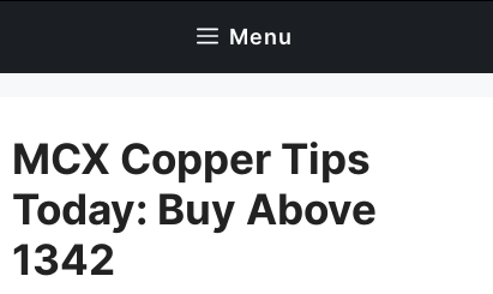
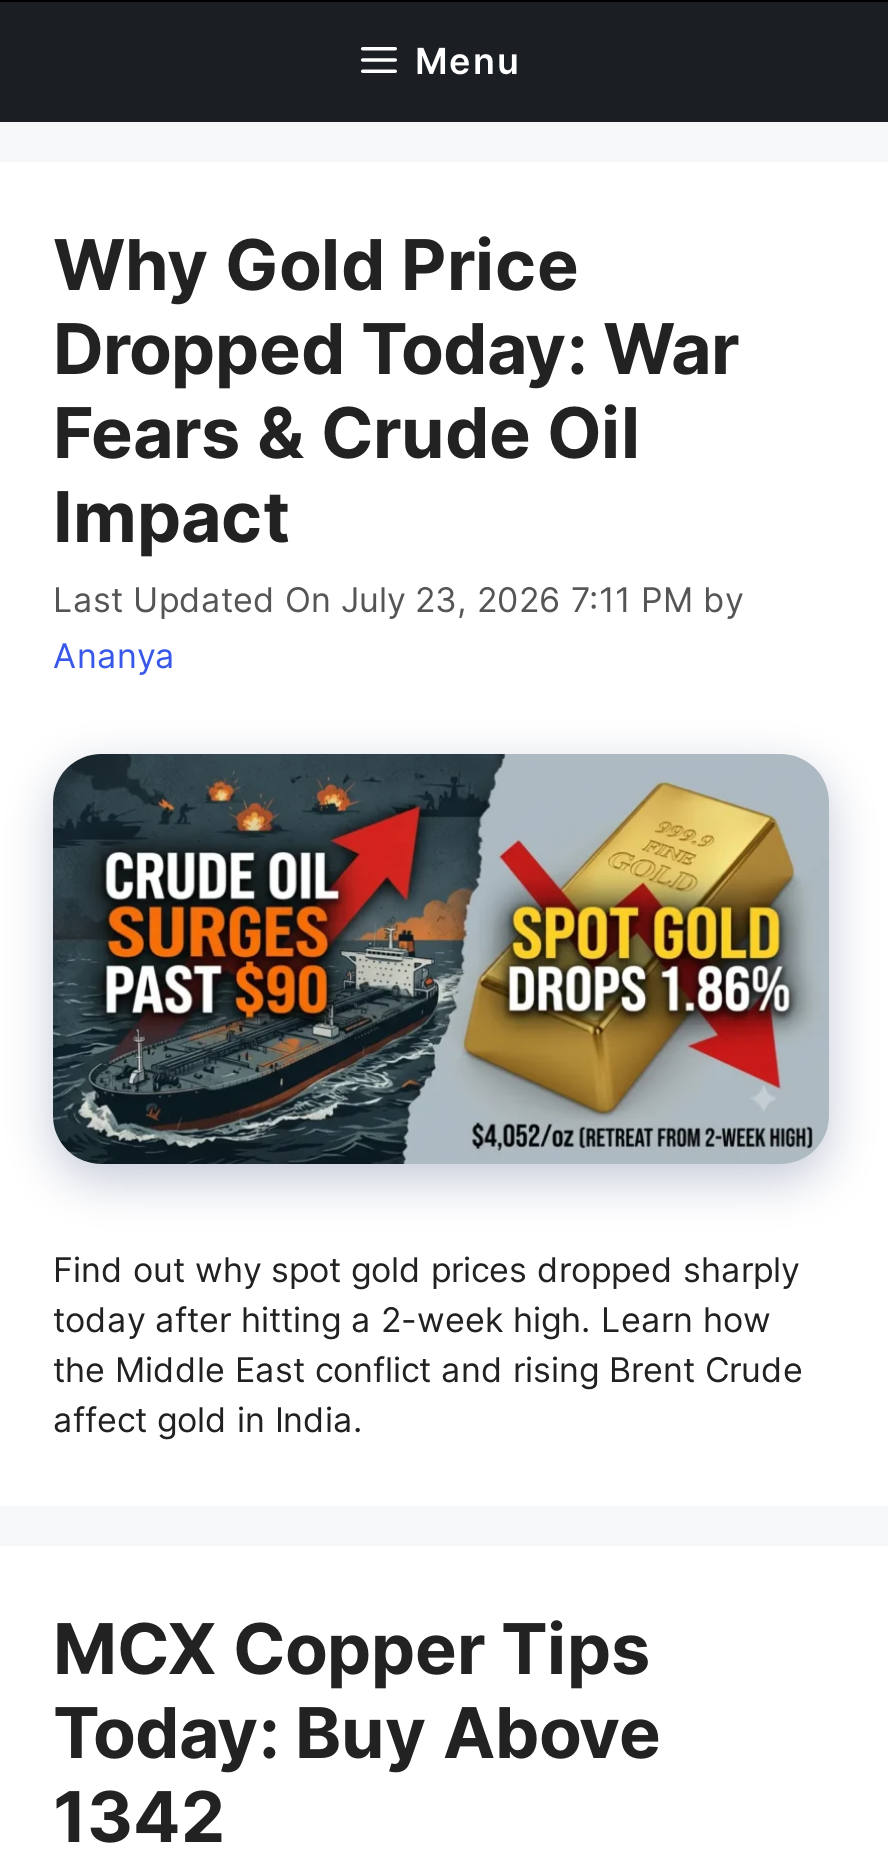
none -> [49,750,833,1439] [image] | Find out why spot gold prices dropped sharply | today after hitting a 2-week high. Learn how | the Middle East conflict and rising Brent Crude | affect gold in India.
none -> [53,222,743,675] Why Gold Price | Dropped Today: War | Fears & Crude Oil | Impact | Last Updated On July 23, 2026 7:11 PM by | Ananya

